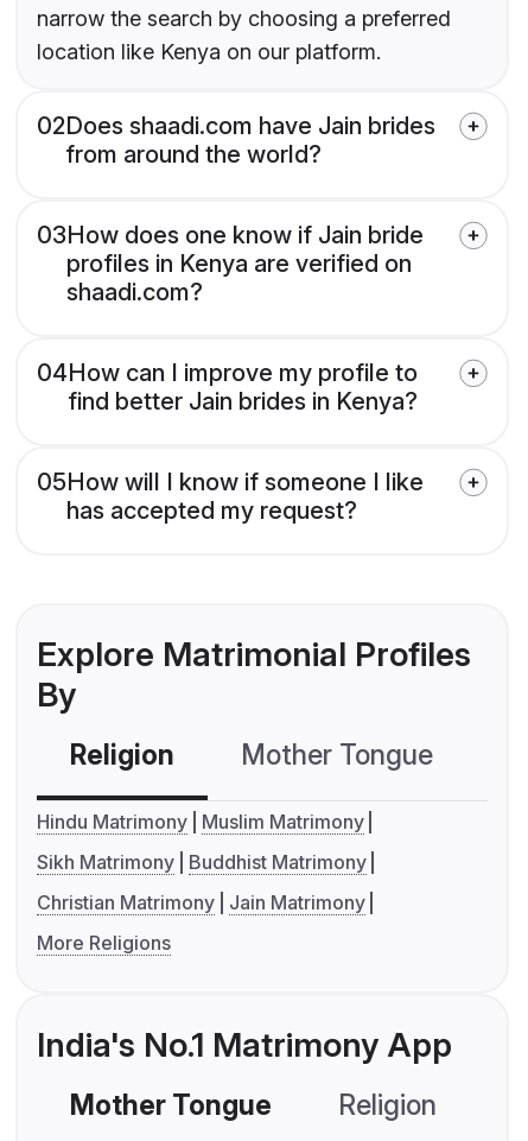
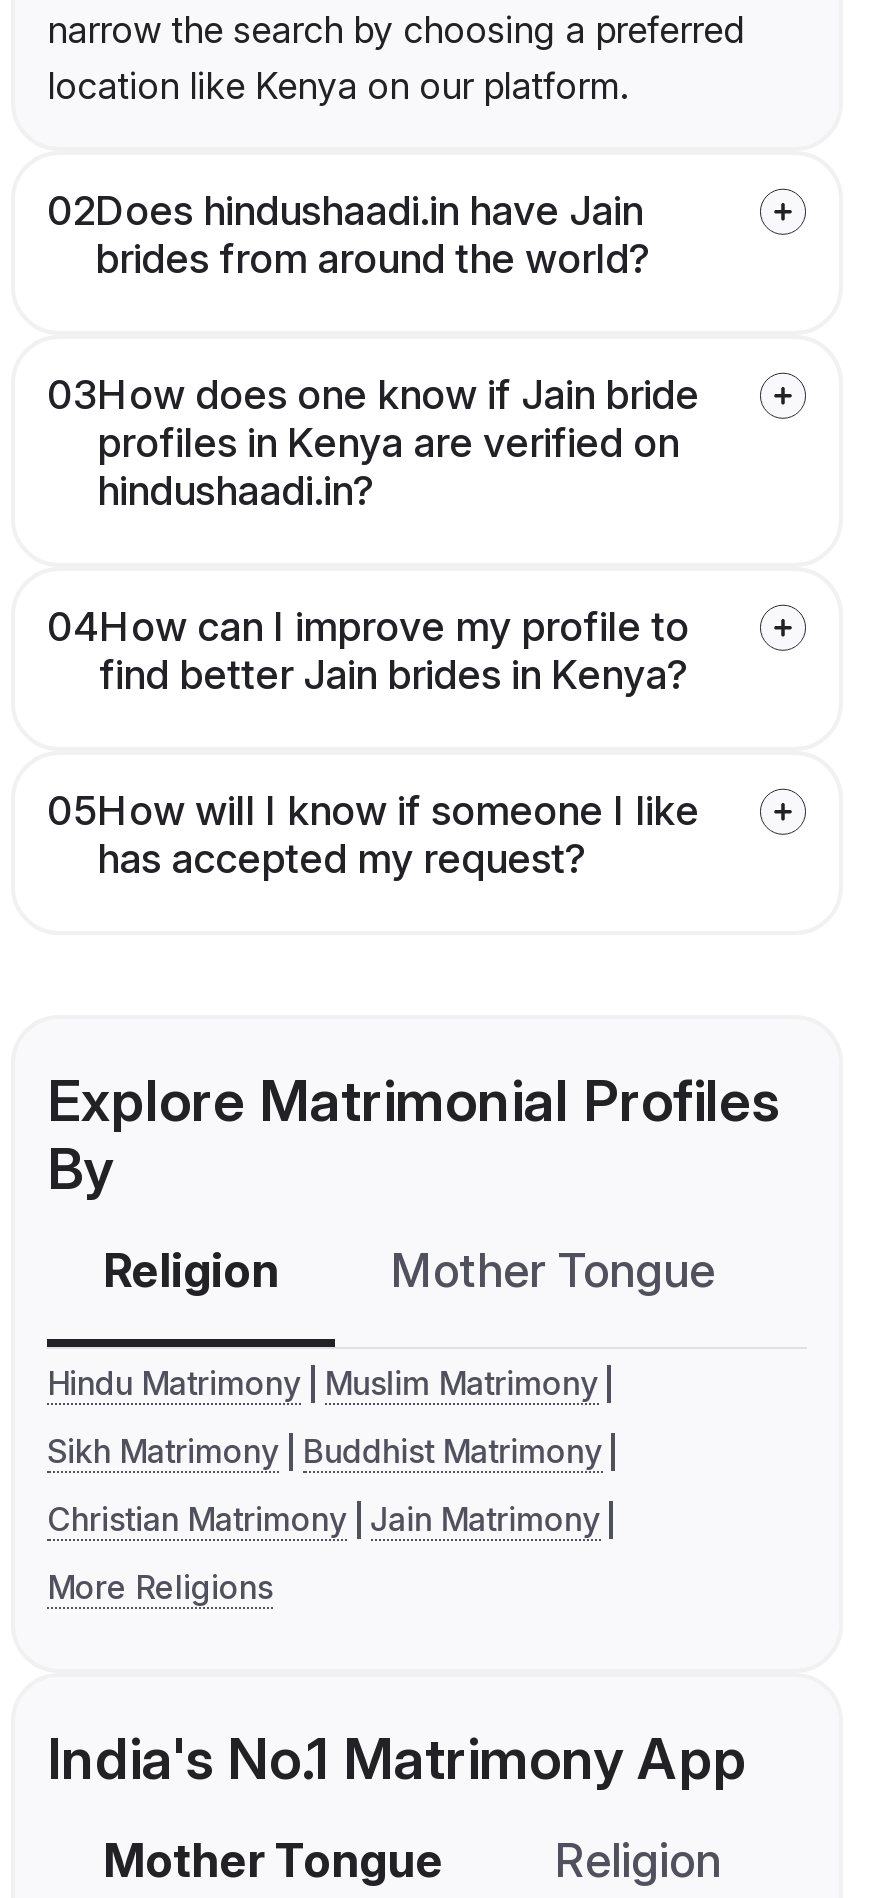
[37,111,435,168] 02Does shaadi.com have Jain brides | from around the world? -> [47,186,651,282] 02Does hindushaadi.in have Jain | brides from around the world?
[66,277,203,306] shaadi.com? -> [97,466,375,514] hindushaadi.in?

